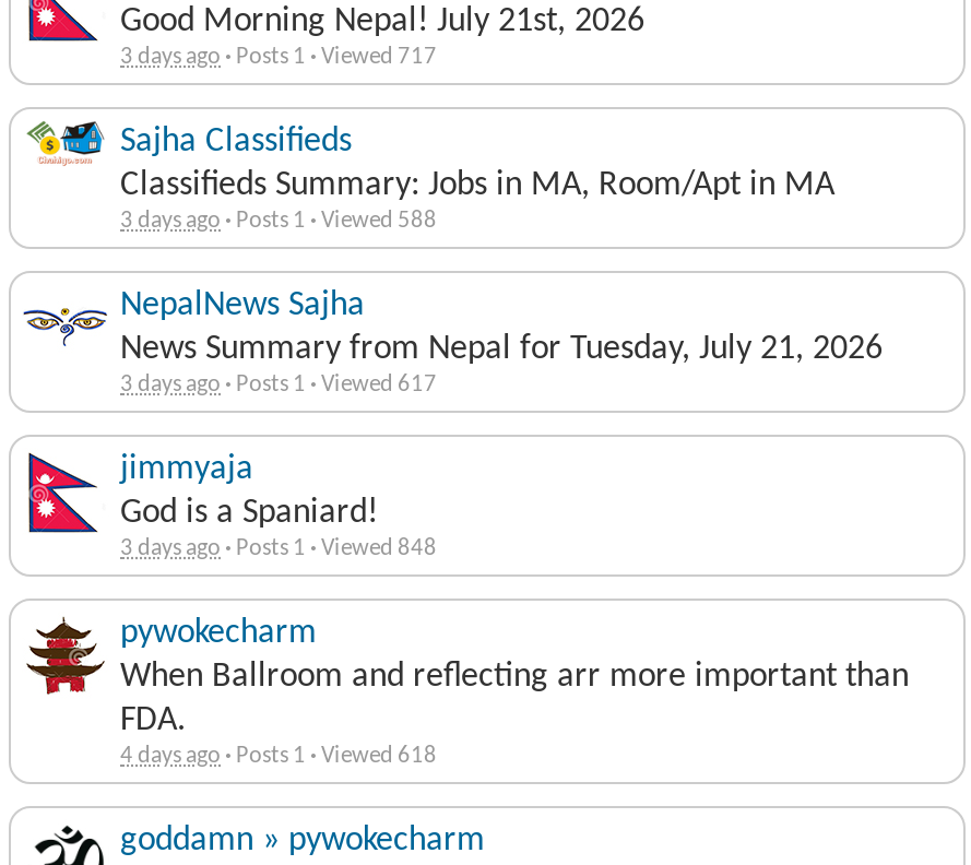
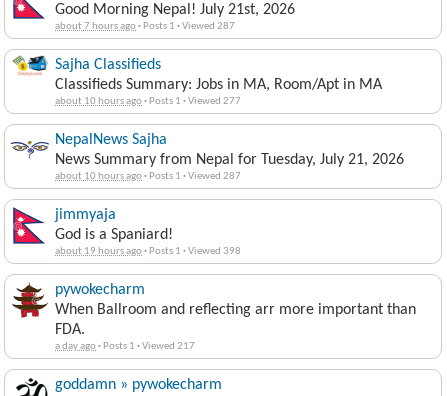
[120,46,437,70] 3 days ago · Posts 1 · Viewed 717 -> [55,21,235,32] about 7 hours ago · Posts 1 · Viewed 287
[120,210,437,234] 3 days ago · Posts 1 · Viewed 588 -> [55,96,241,107] about 10 hours ago · Posts 1 · Viewed 277
[120,374,437,398] 3 days ago · Posts 1 · Viewed 617 -> [55,171,241,182] about 10 hours ago · Posts 1 · Viewed 287
[120,537,437,561] 3 days ago · Posts 1 · Viewed 848 -> [55,246,241,257] about 19 hours ago · Posts 1 · Viewed 398
[120,745,437,769] 4 days ago · Posts 1 · Viewed 618 -> [55,341,195,352] a day ago · Posts 1 · Viewed 217

